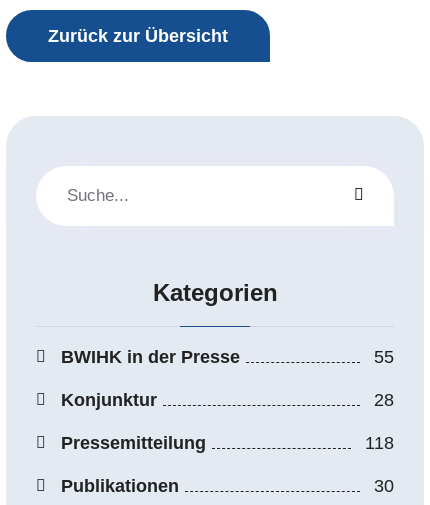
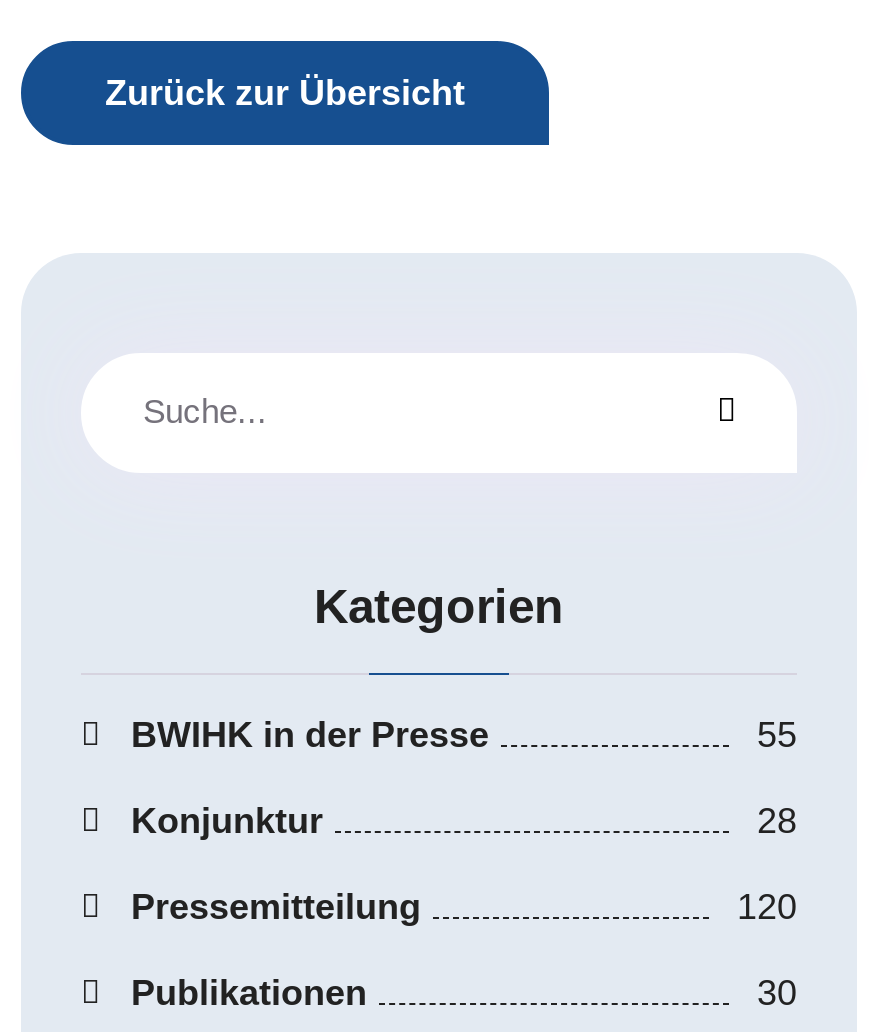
[365,433,394,453] 118 -> [737,887,797,927] 120

